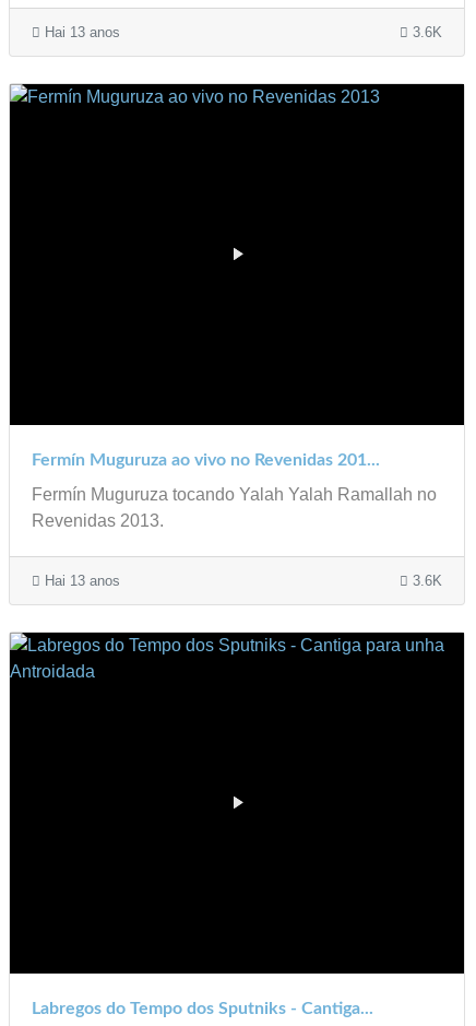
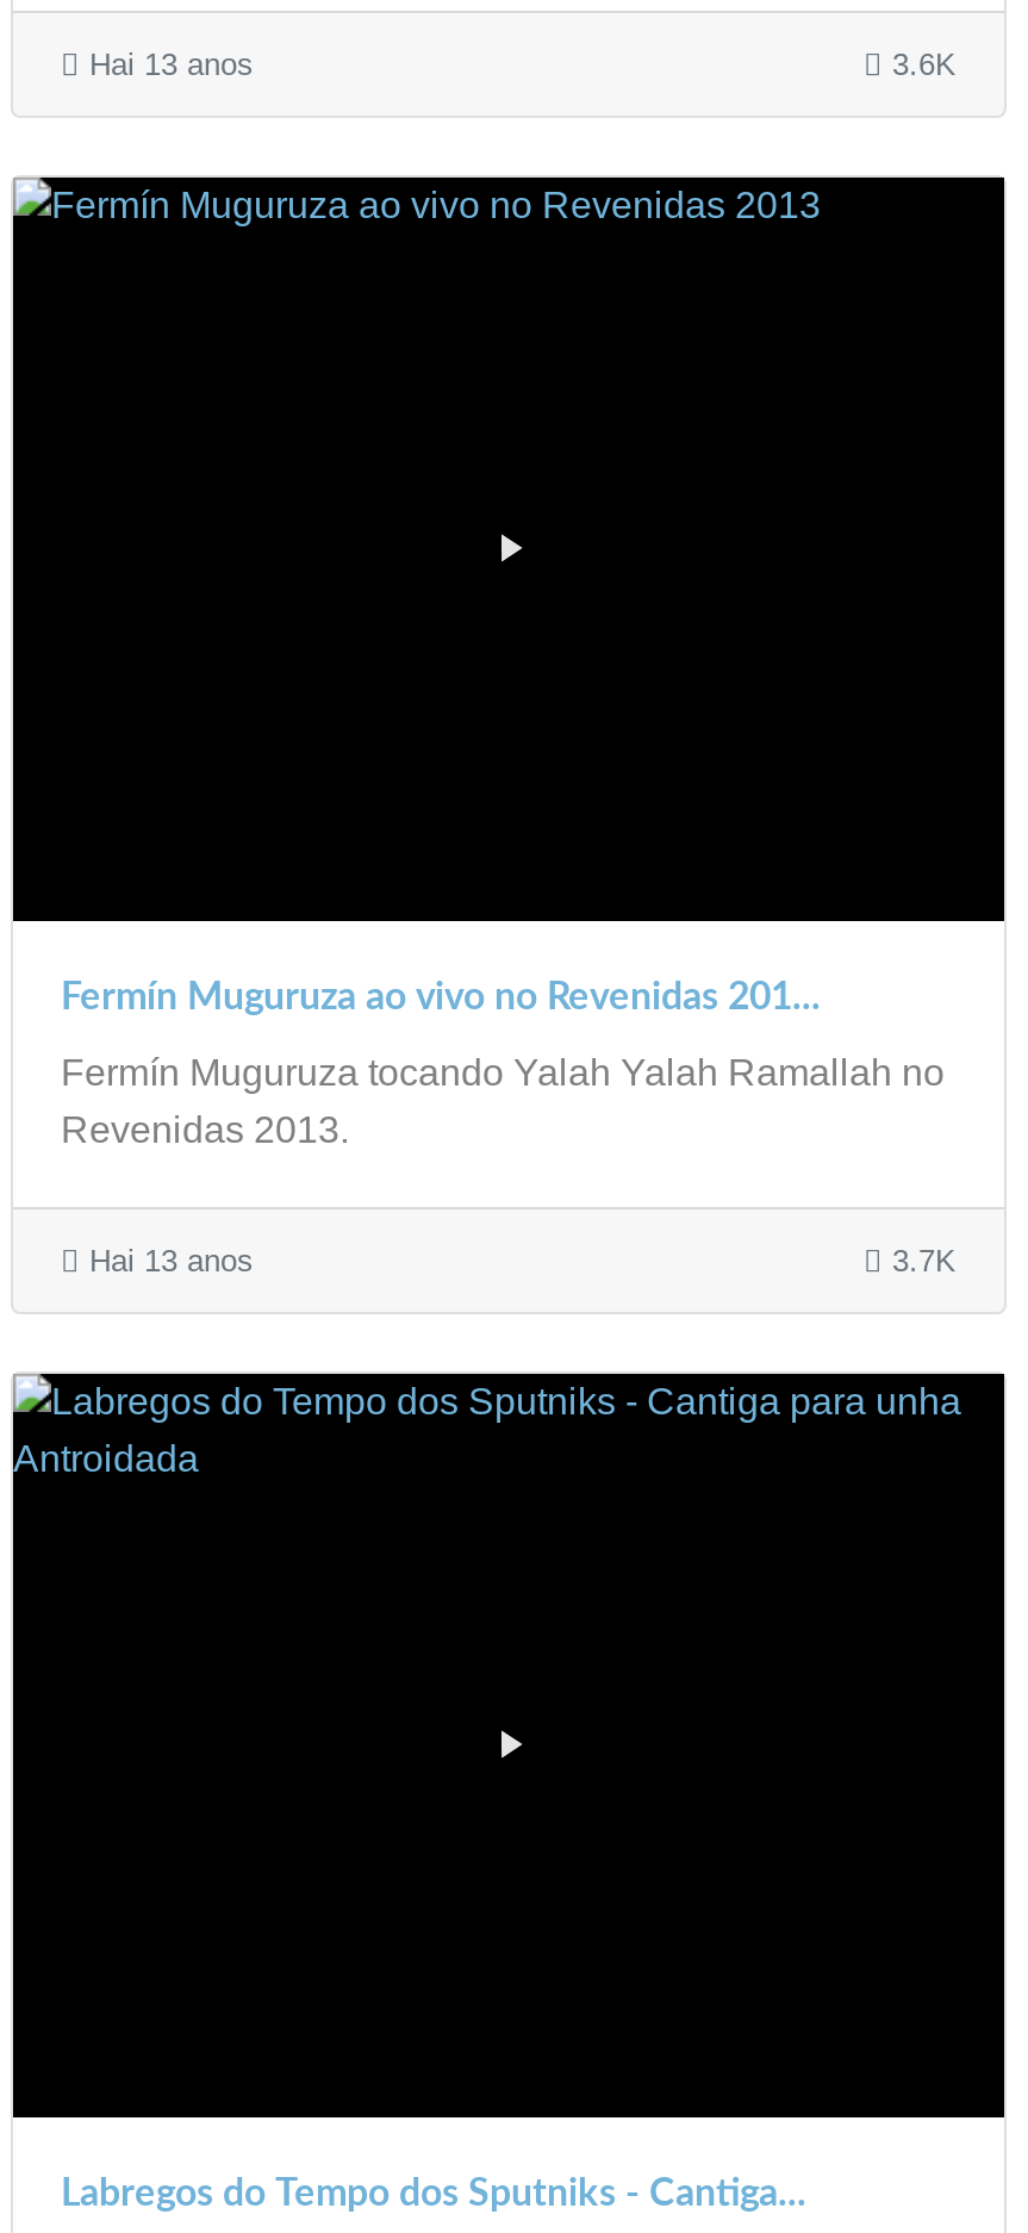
[408,572,442,589] 3.6K -> [883,1242,957,1278] 3.7K

